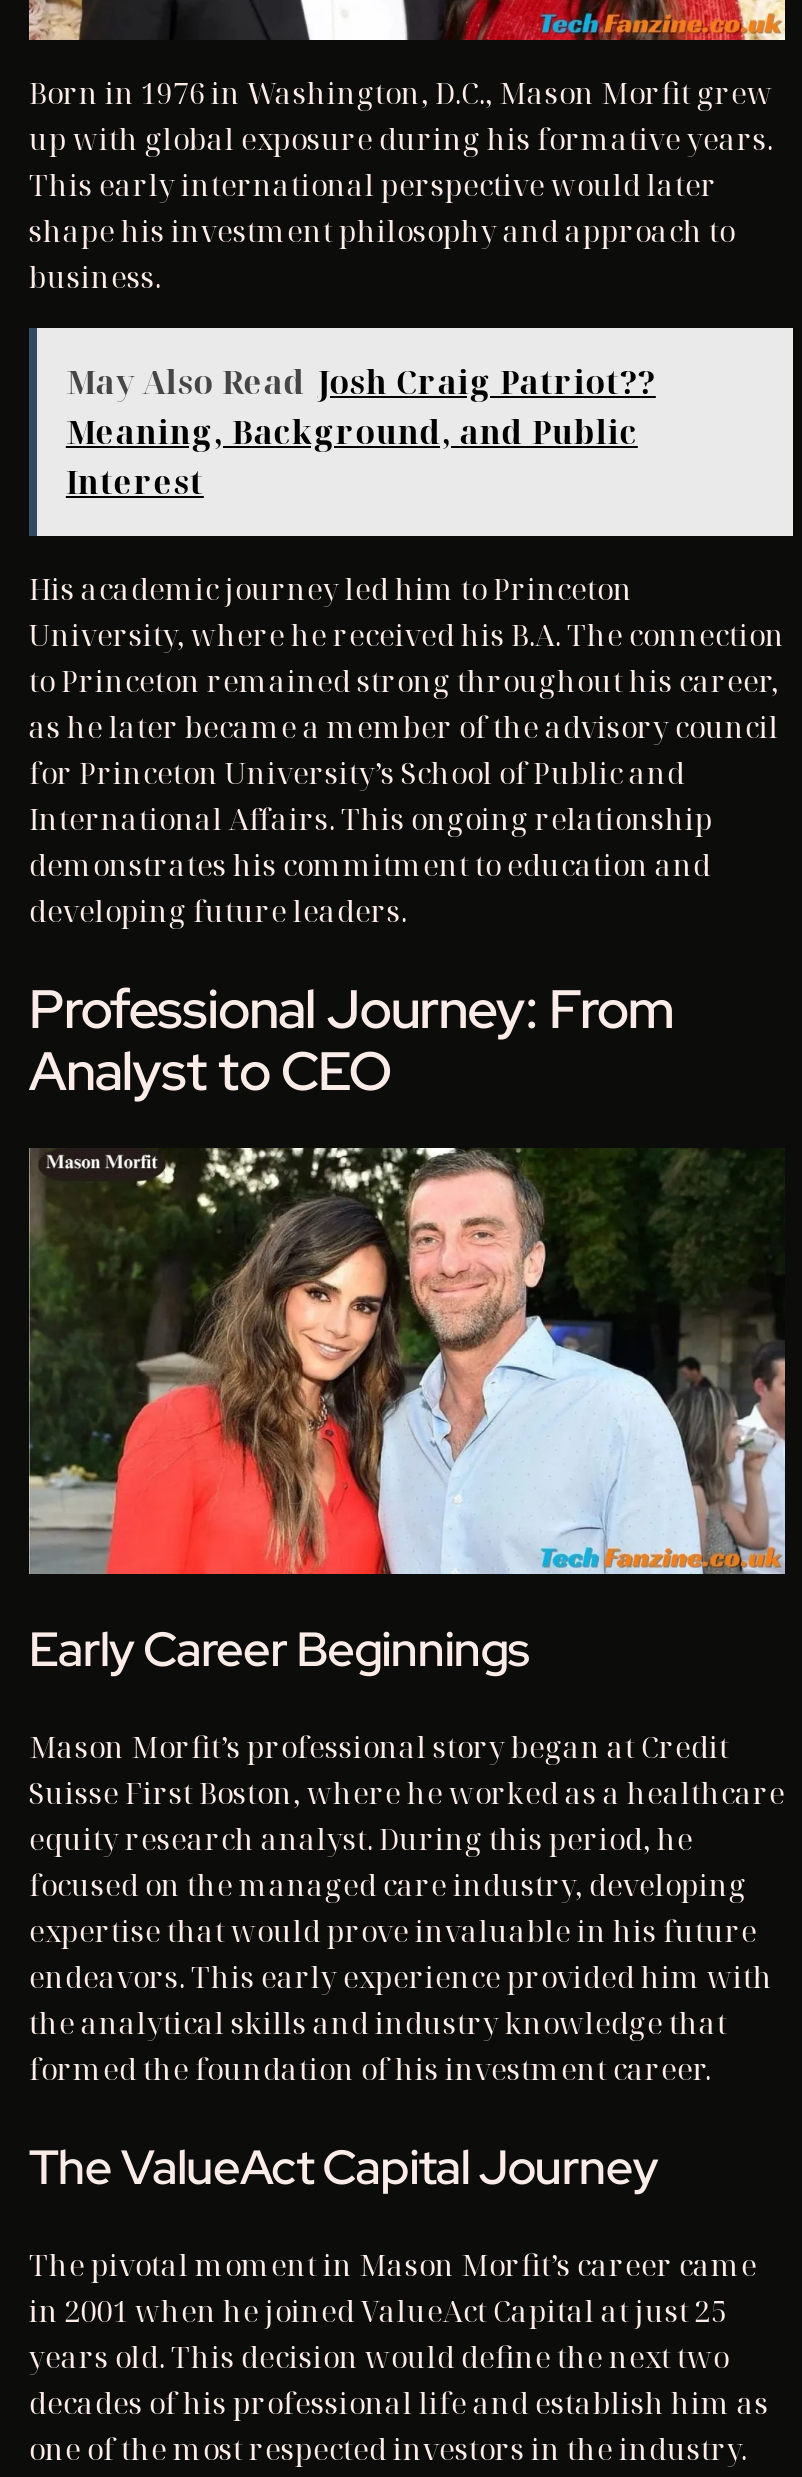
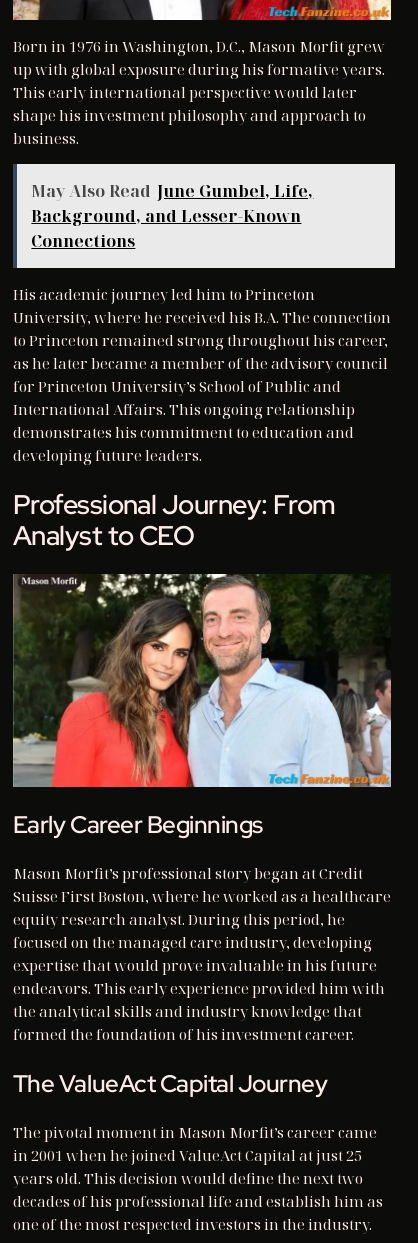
[66,359,656,503] May Also Read Josh Craig Patriot?? | Meaning, Background, and Public | Interest -> [31,180,313,252] May Also Read June Gumbel, Life, | Background, and Lesser-Known | Connections

